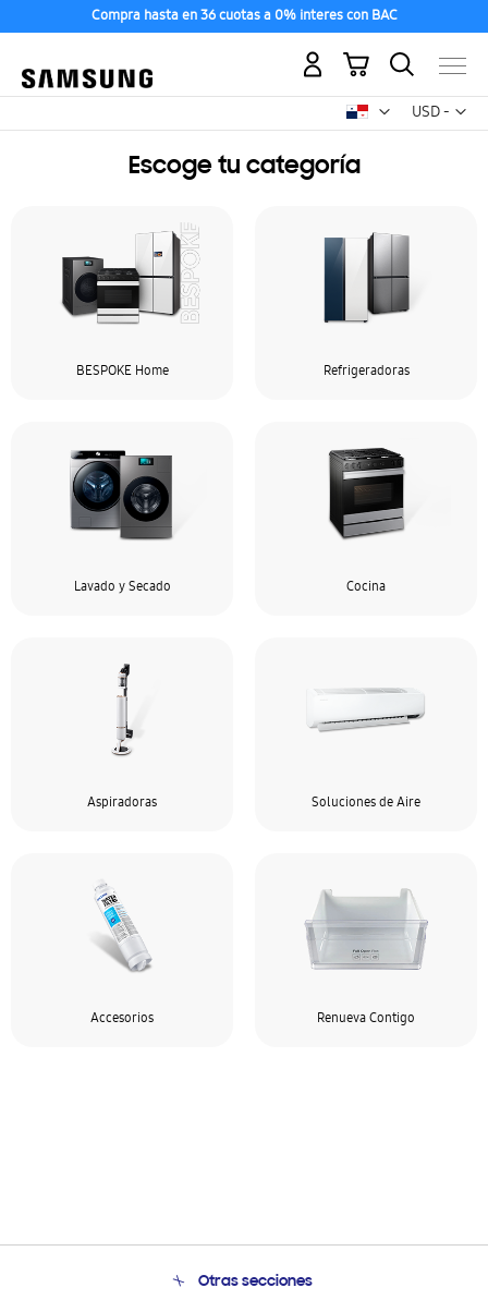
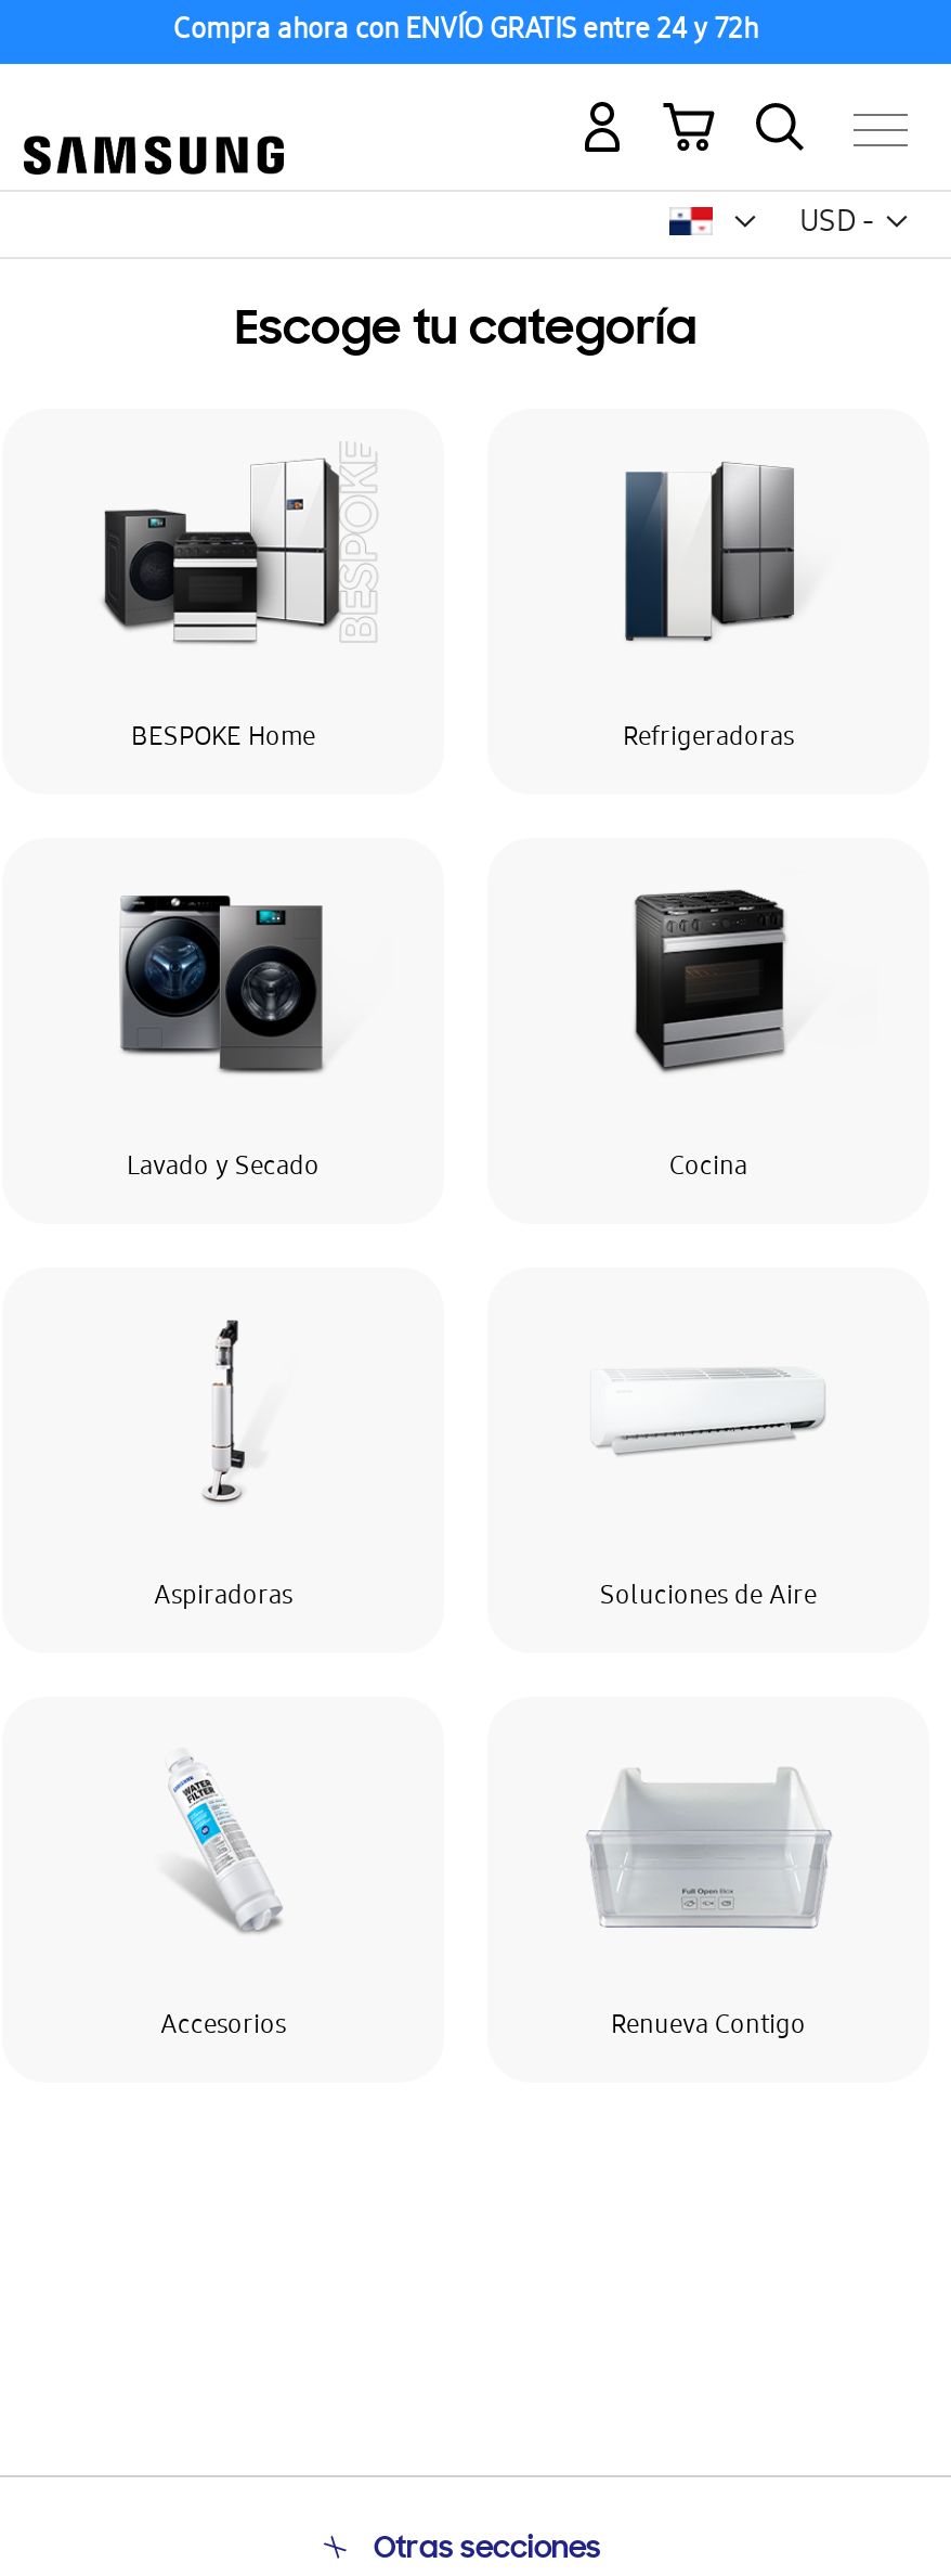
[91,5,397,28] Compra hasta en 36 cuotas a 0% interes con BAC -> [173,10,758,55] Compra ahora con ENVÍO GRATIS entre 24 y 72h

